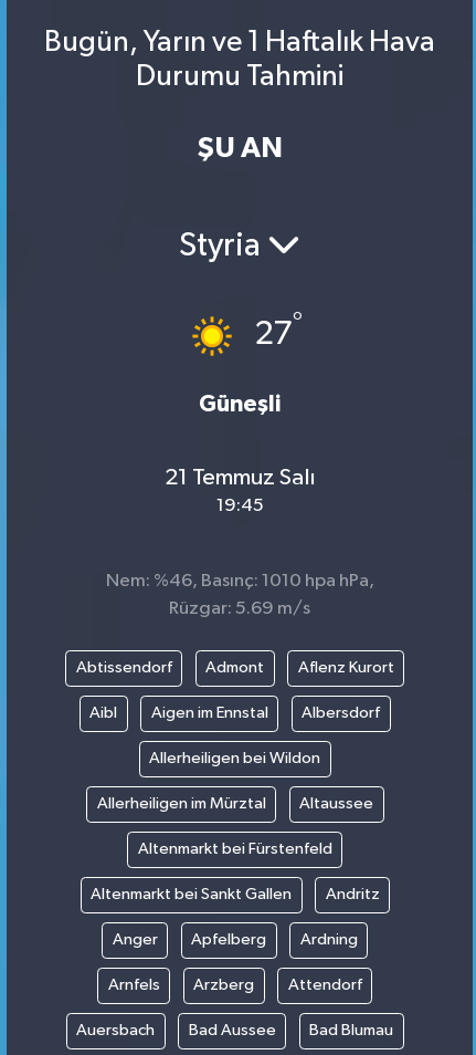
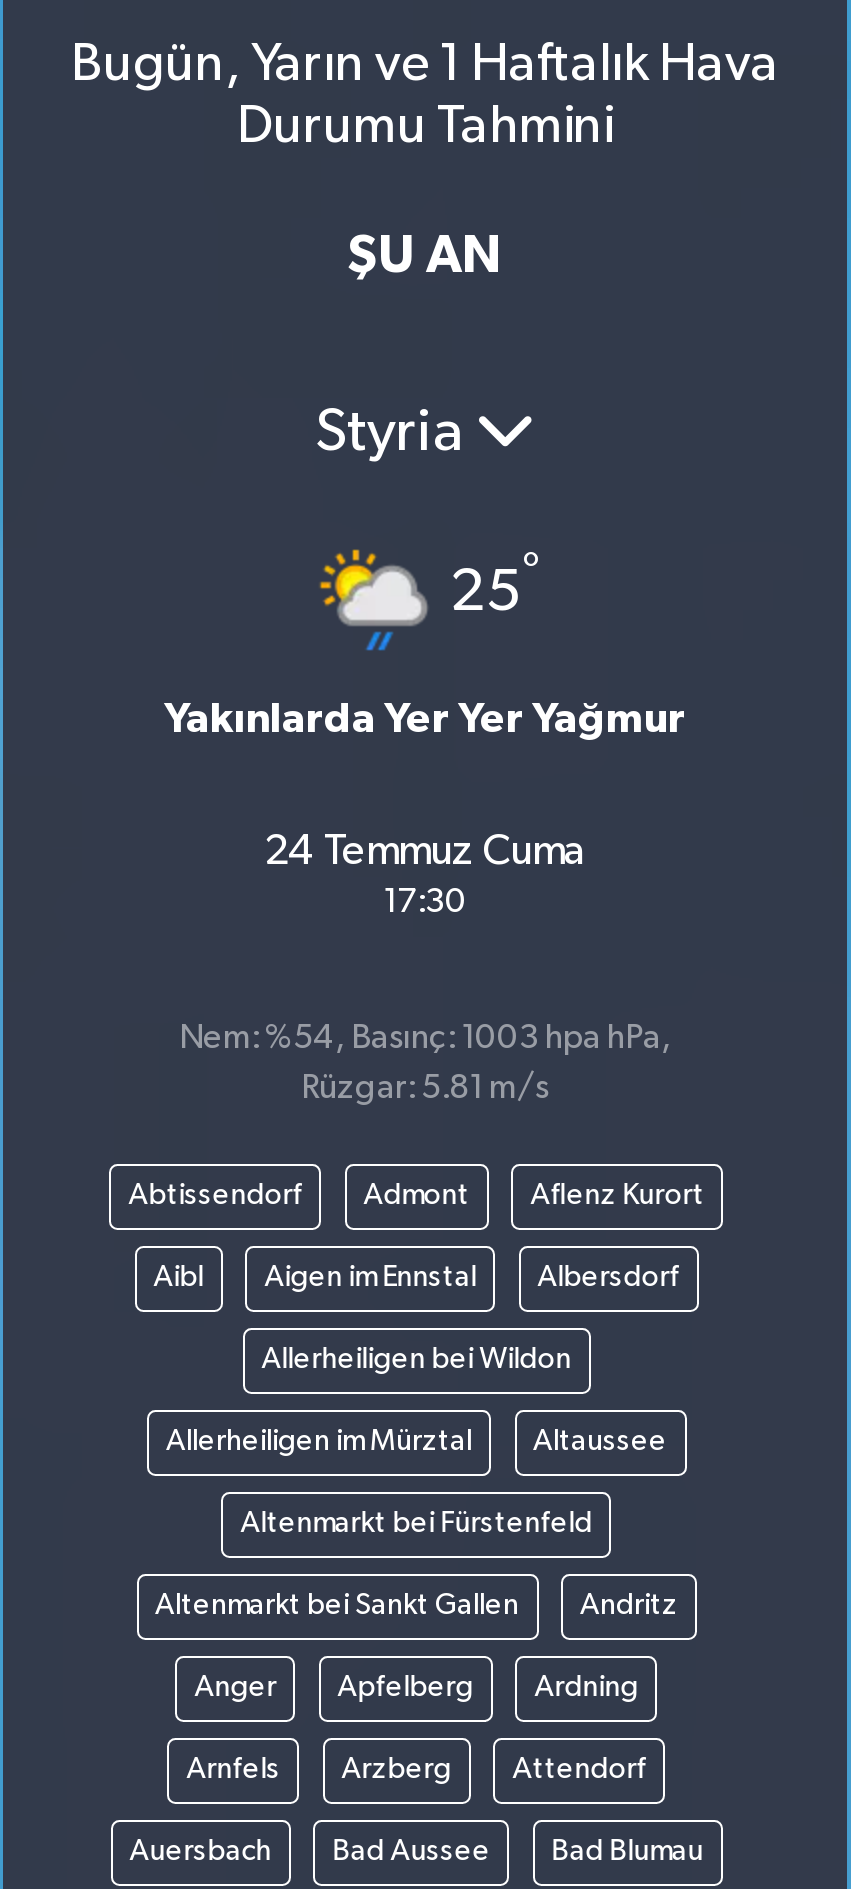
[182,311,303,366] [image] | 27° -> [319,548,540,652] [image] | 25°
[199,392,281,415] Güneşli -> [164,697,686,739] Yakınlarda Yer Yer Yağmur
[164,466,315,515] 21 Temmuz Salı | 19:45 -> [264,830,586,920] 24 Temmuz Cuma | 17:30
[105,571,374,590] Nem: %46, Basınç: 1010 hpa hPa, -> [179,1021,671,1055] Nem: %54, Basınç: 1003 hpa hPa,
[169,599,310,618] Rüzgar: 5.69 m/s -> [301,1071,549,1105] Rüzgar: 5.81 m/s

